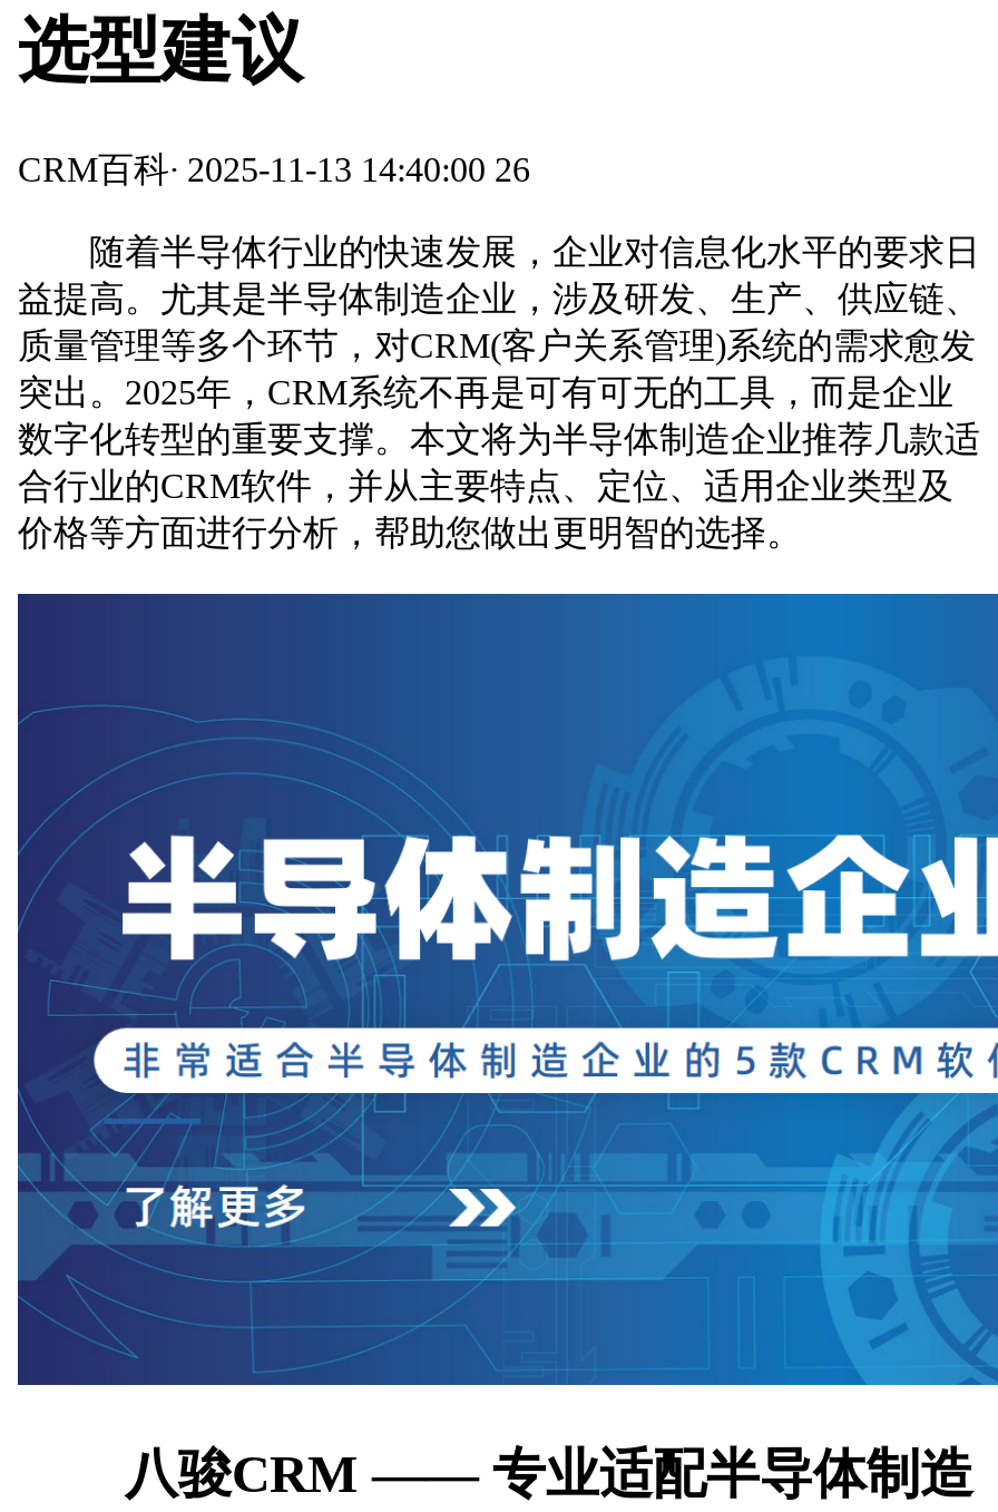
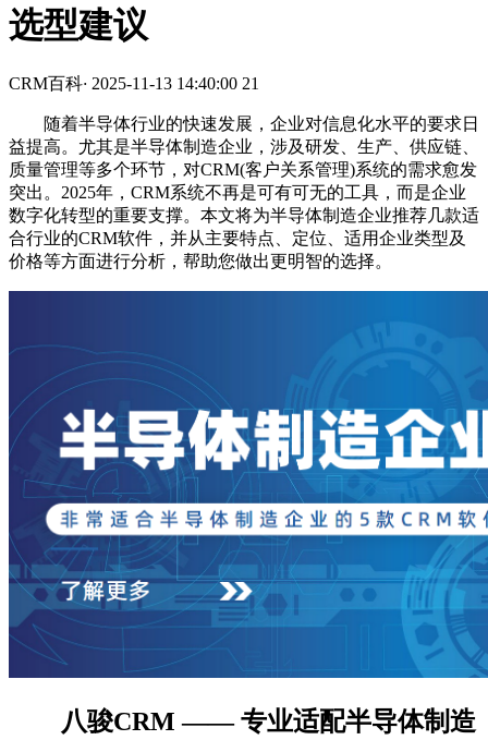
[18,151,530,189] CRM百科· 2025-11-13 14:40:00 26 -> [9,74,259,93] CRM百科· 2025-11-13 14:40:00 21

